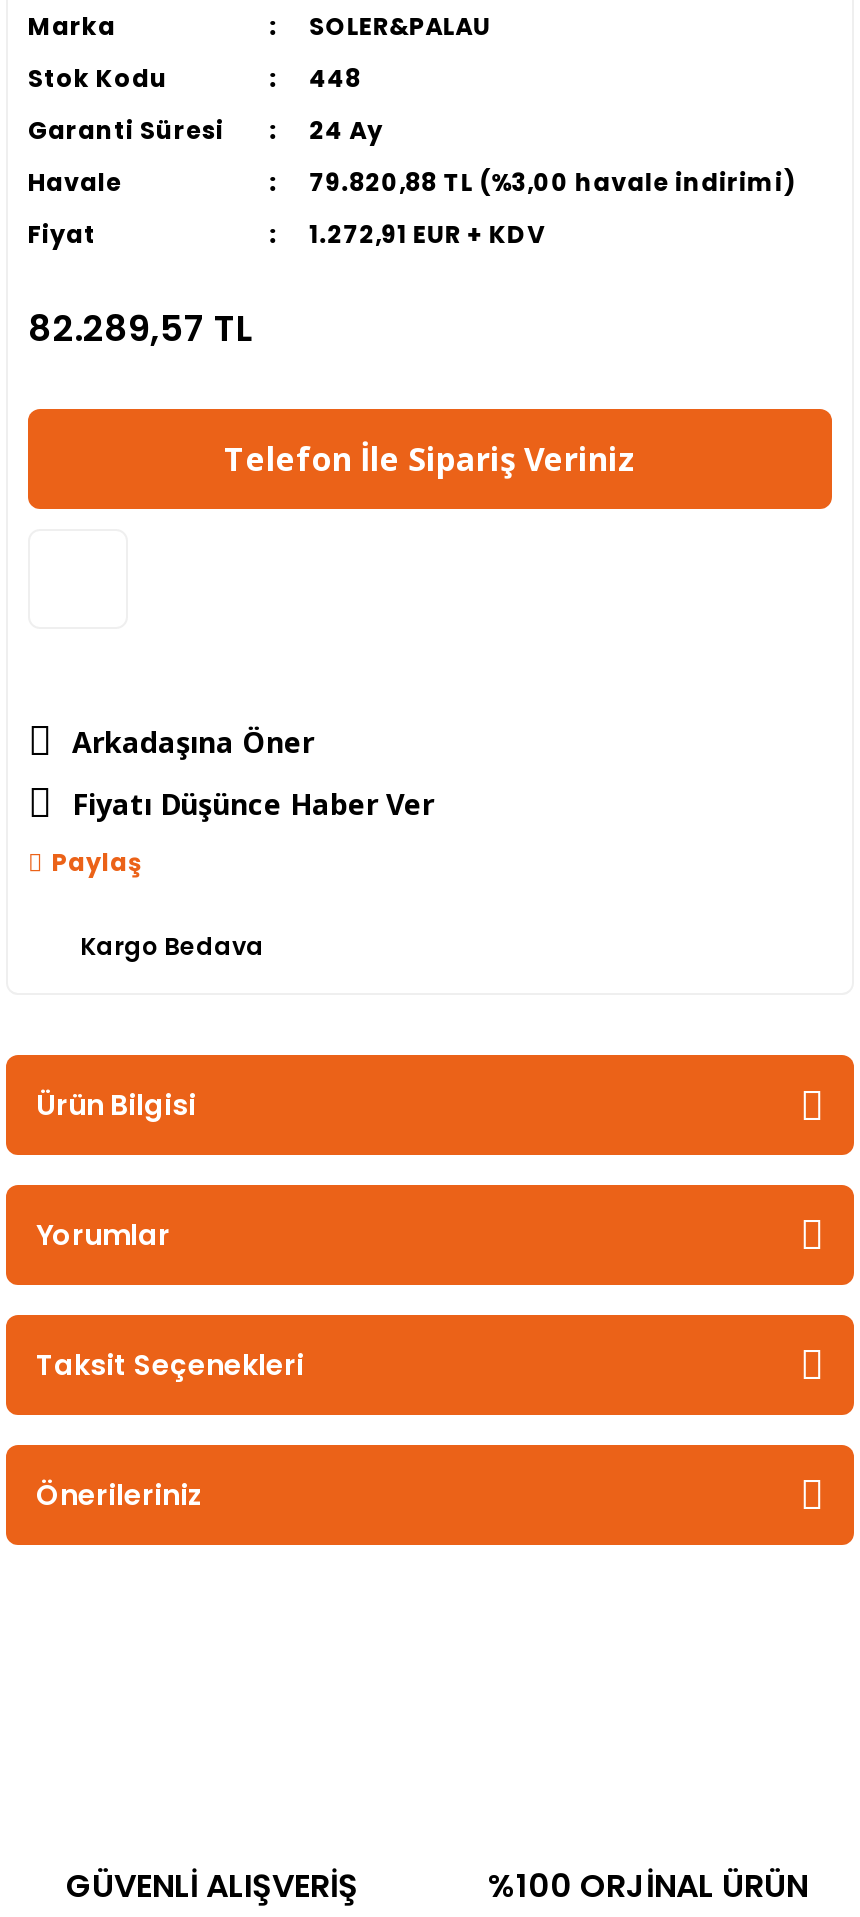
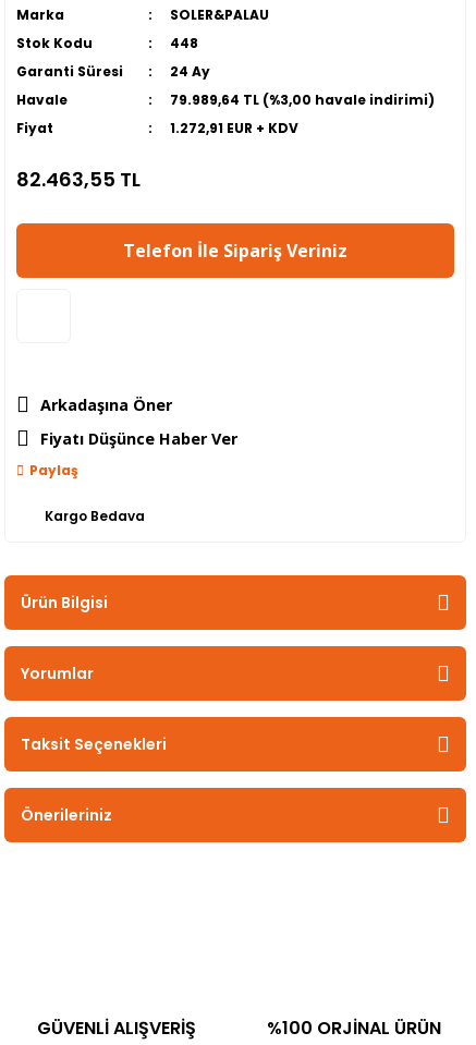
[309,165,795,199] 79.820,88 TL (%3,00 havale indirimi) -> [169,90,434,109] 79.989,64 TL (%3,00 havale indirimi)
[28,303,252,353] 82.289,57 TL -> [16,166,141,193] 82.463,55 TL

